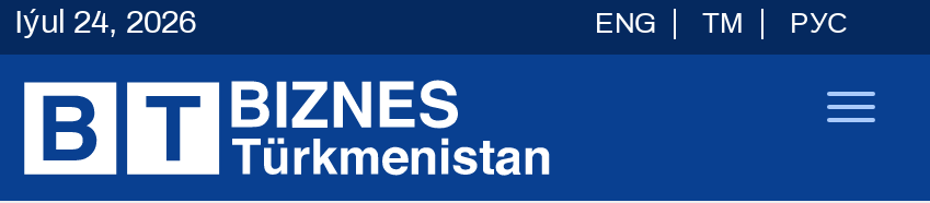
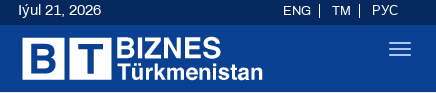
[14,4,196,39] Iýul 24, 2026 -> [18,2,101,18] Iýul 21, 2026

